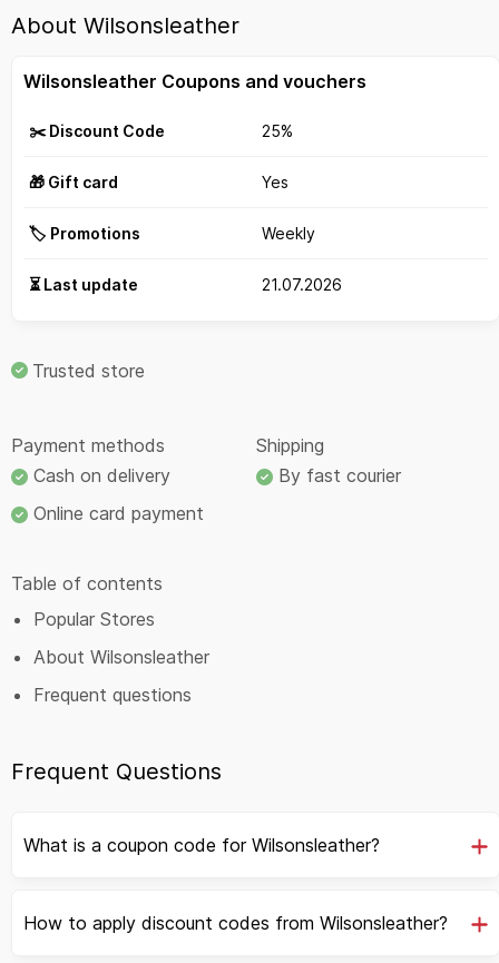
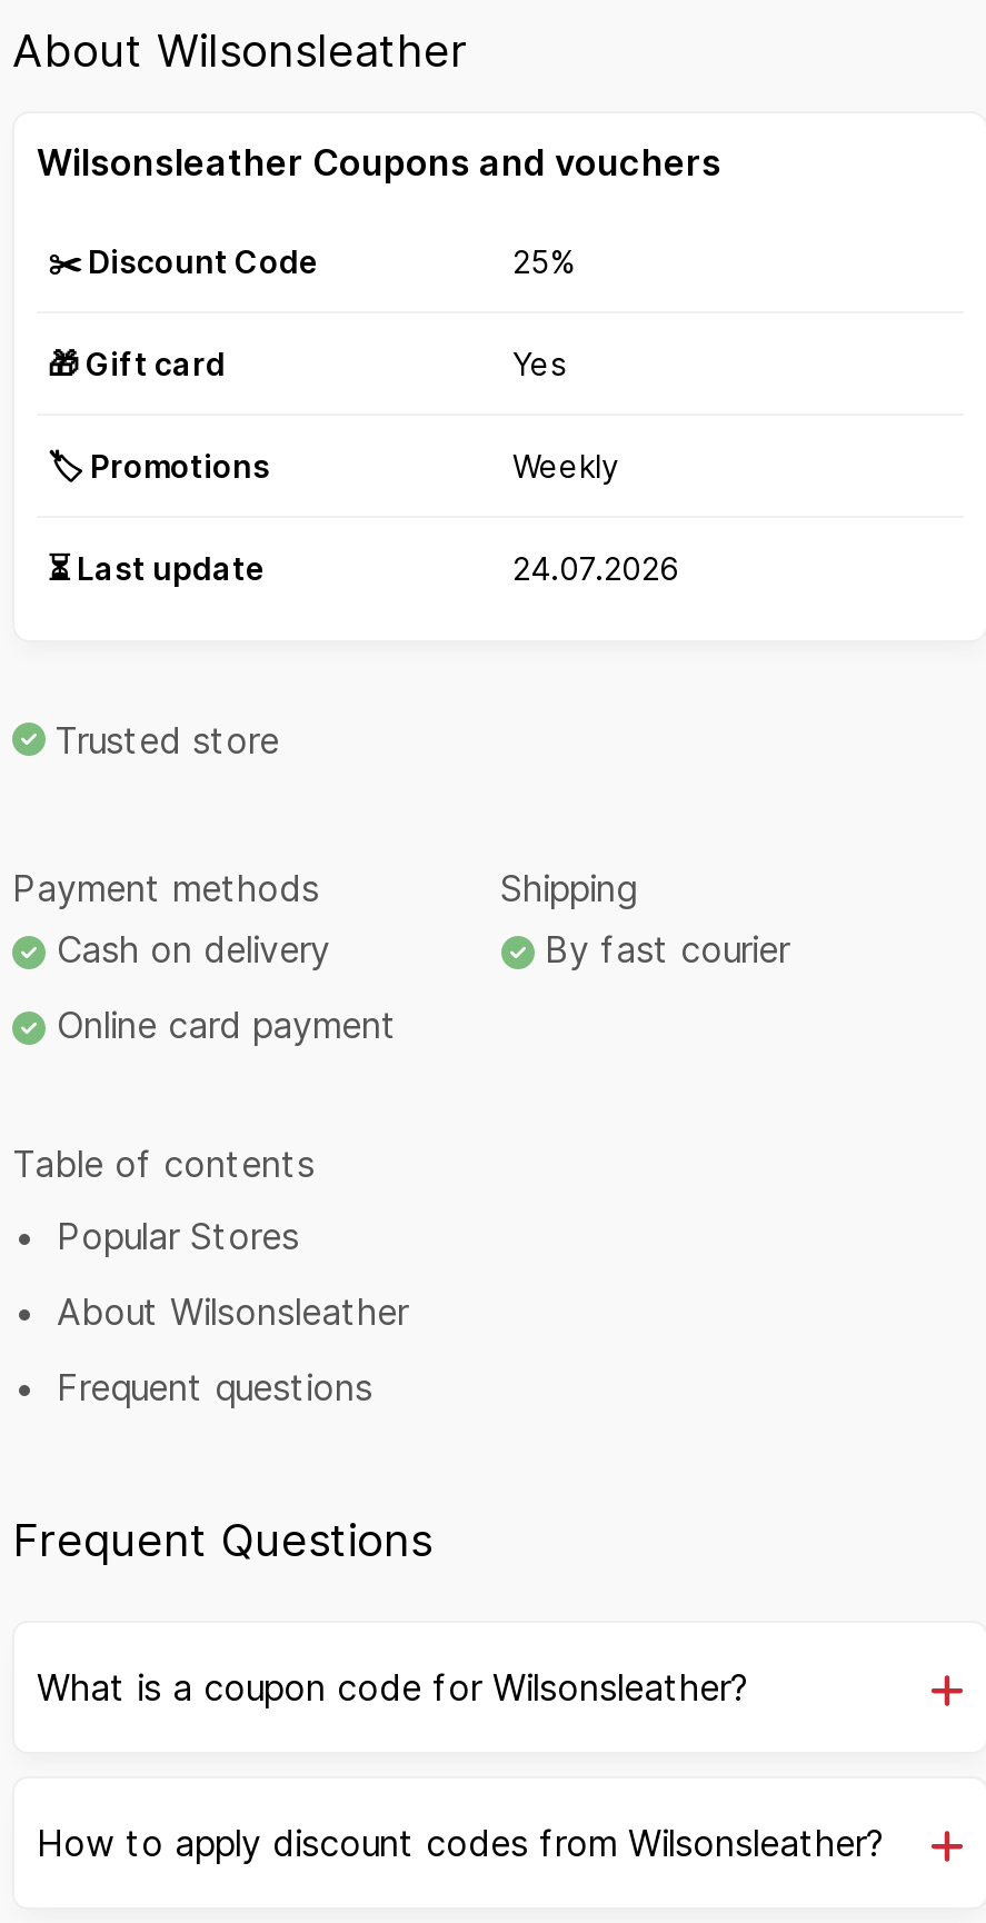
[262,275,342,293] 21.07.2026 -> [512,548,679,586] 24.07.2026

